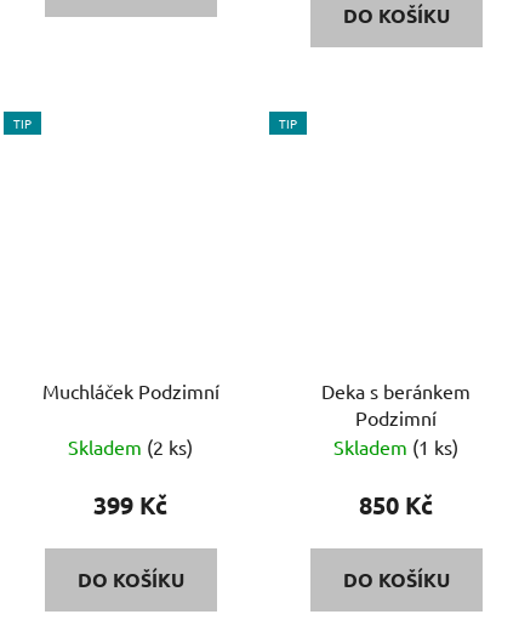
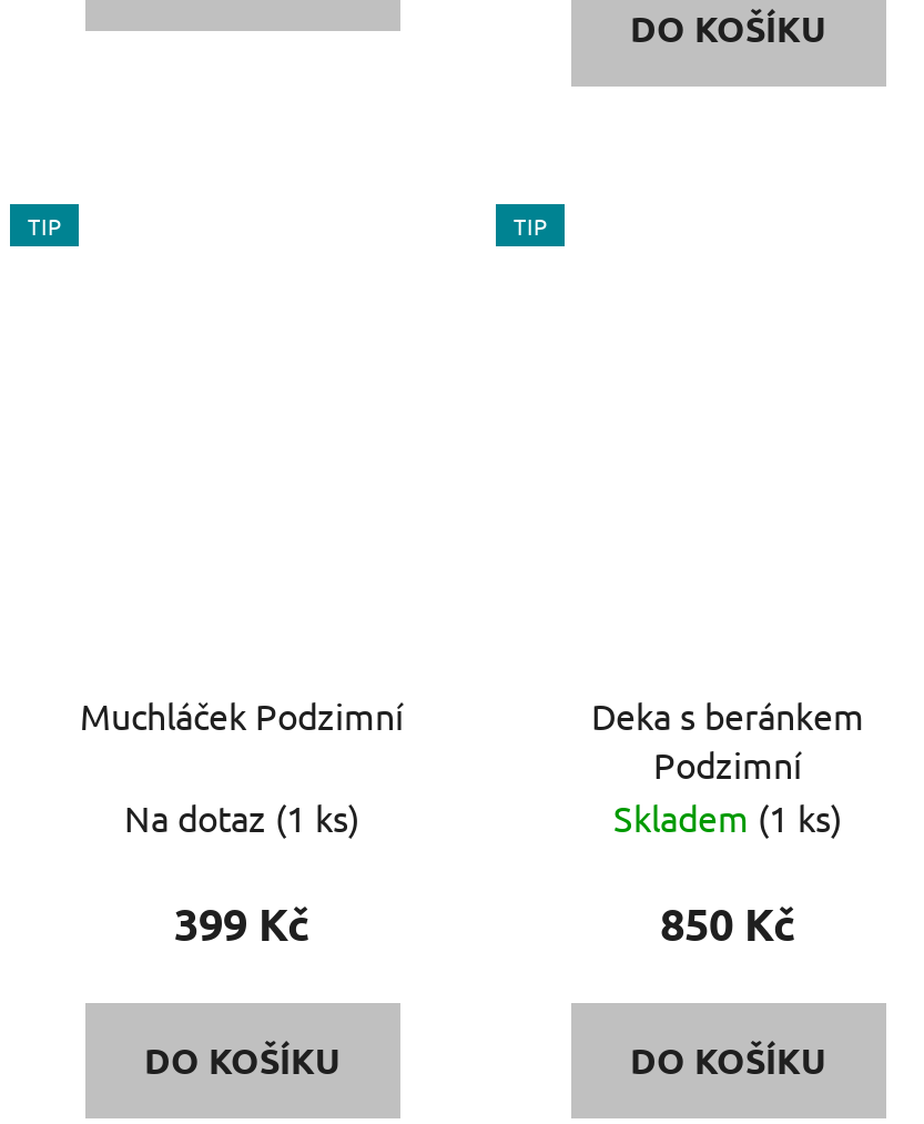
[68,435,193,459] Skladem (2 ks) -> [124,795,359,840] Na dotaz (1 ks)

